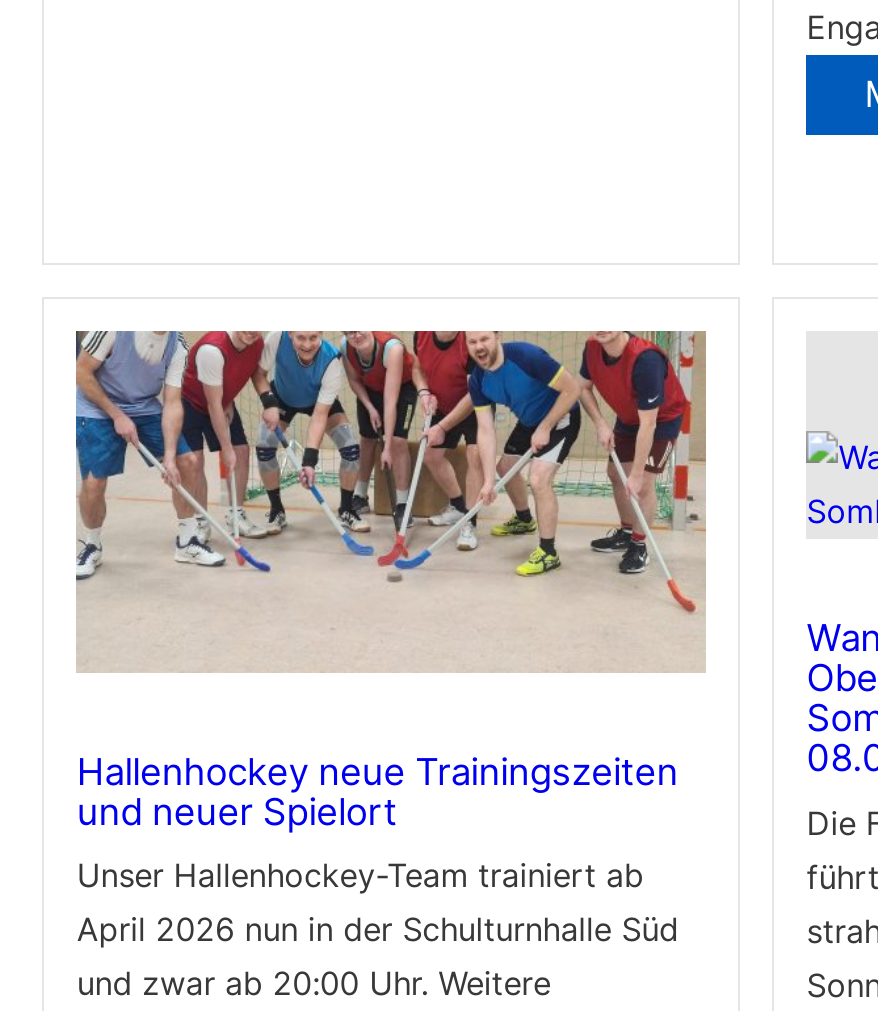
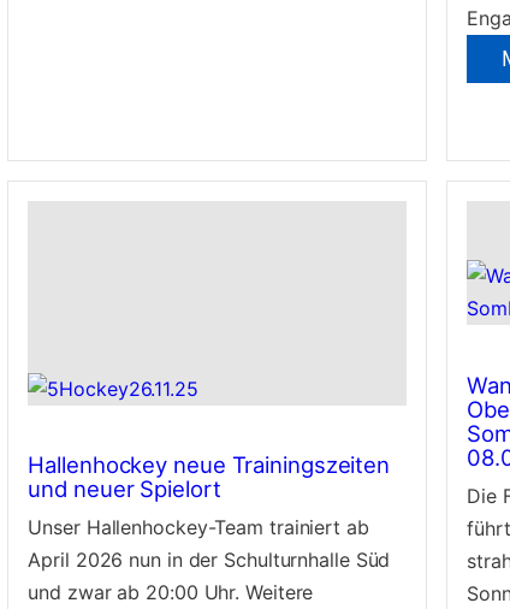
[74,329,706,671] [image] -> none

